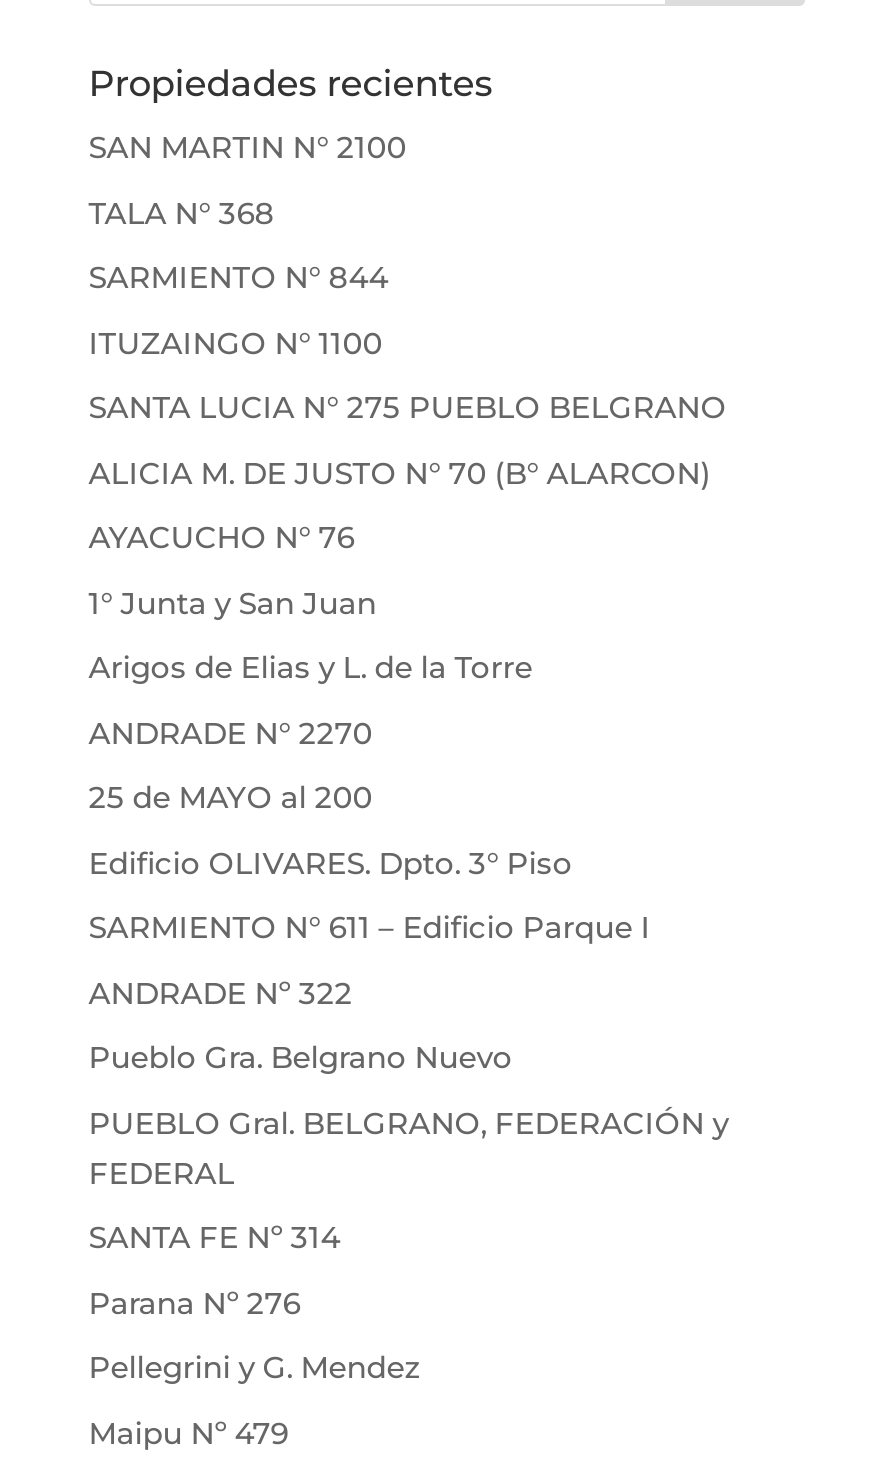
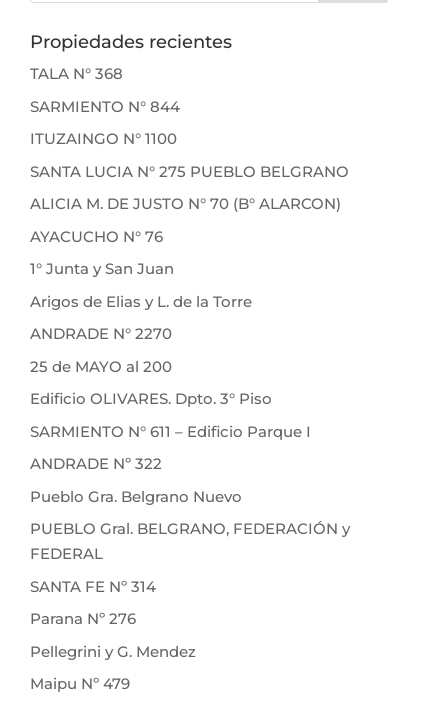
[89,129,407,167] SAN MARTIN N° 2100 -> none

